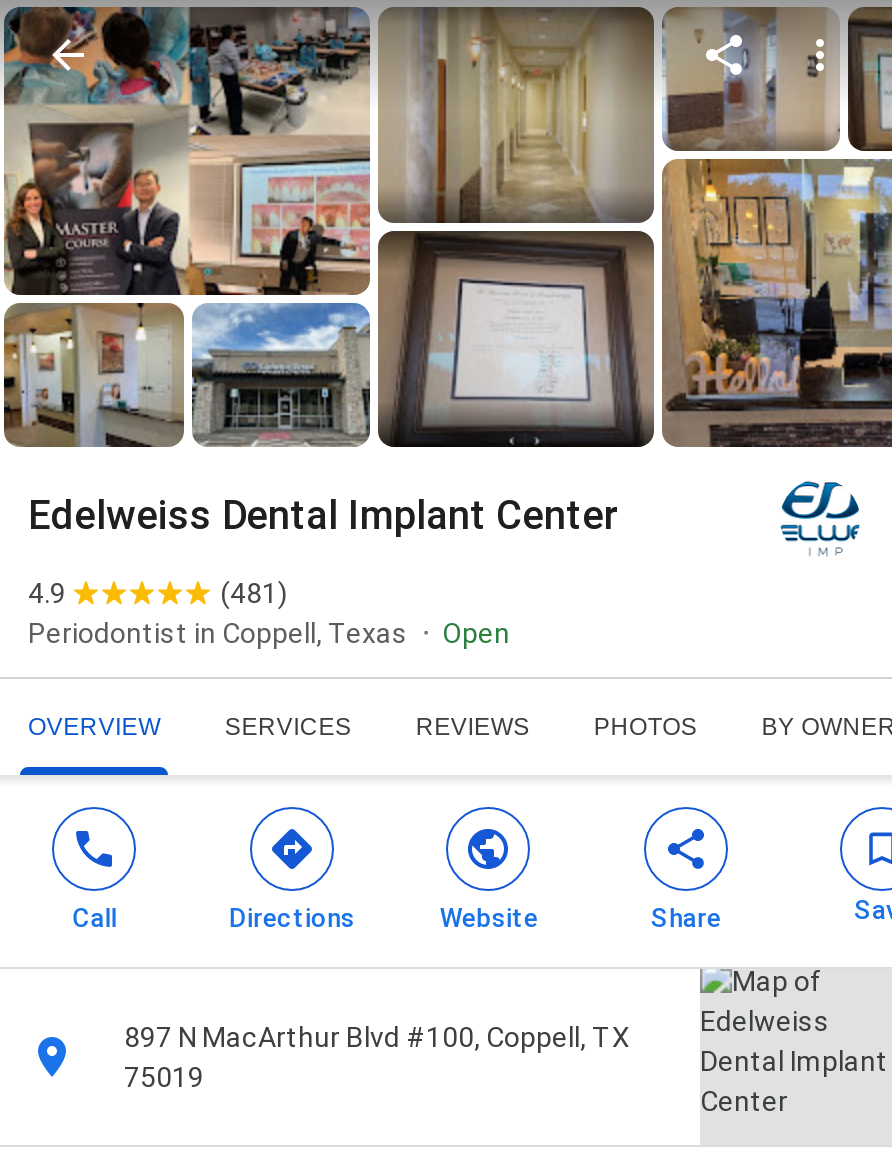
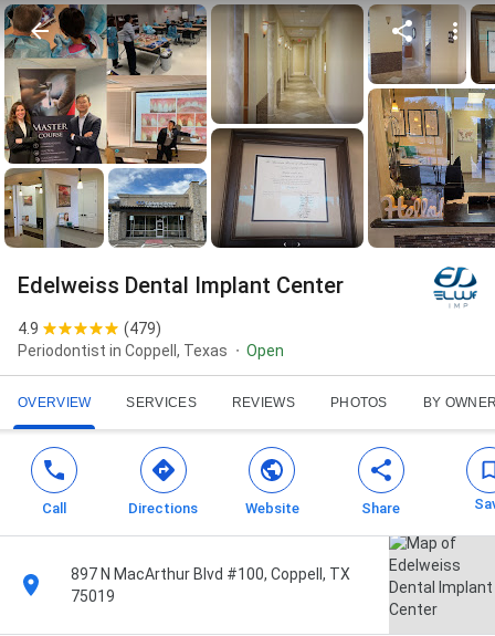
[220,577,288,609] (481) -> [124,320,161,338] (479)

